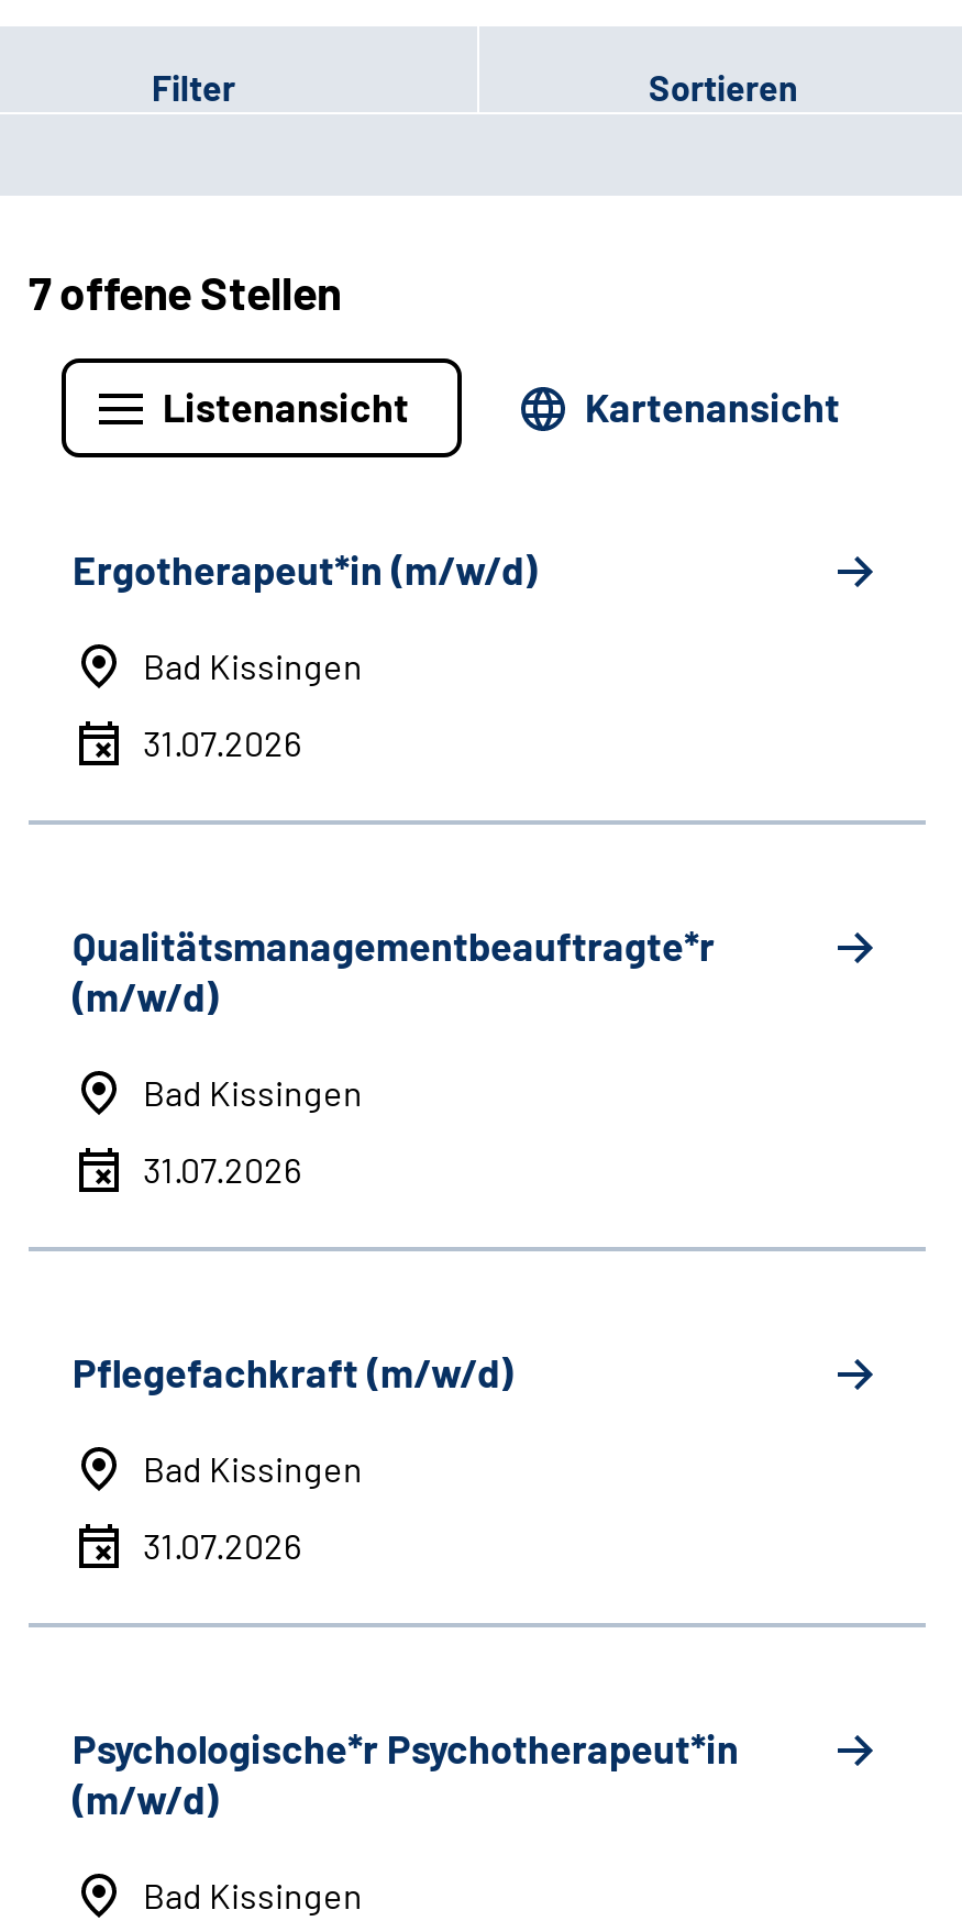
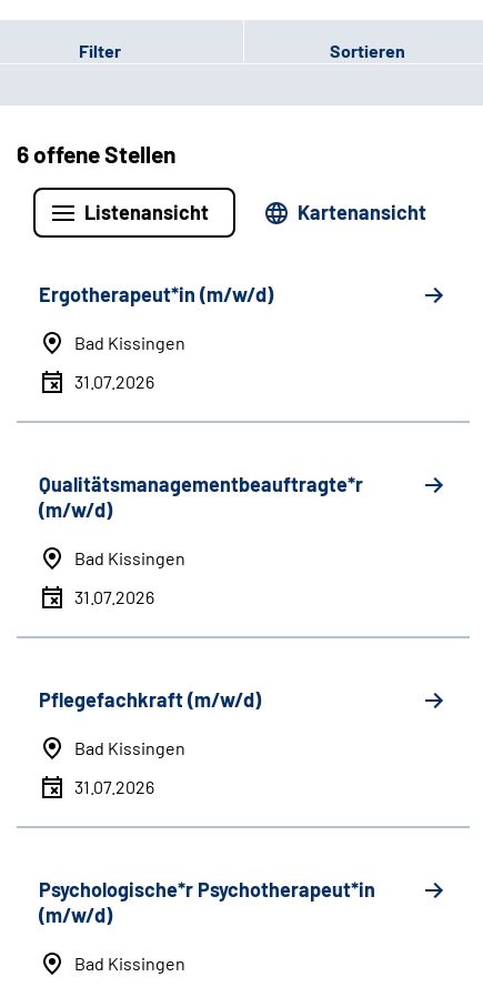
[29,264,341,319] 7 offene Stellen -> [17,140,175,168] 6 offene Stellen

